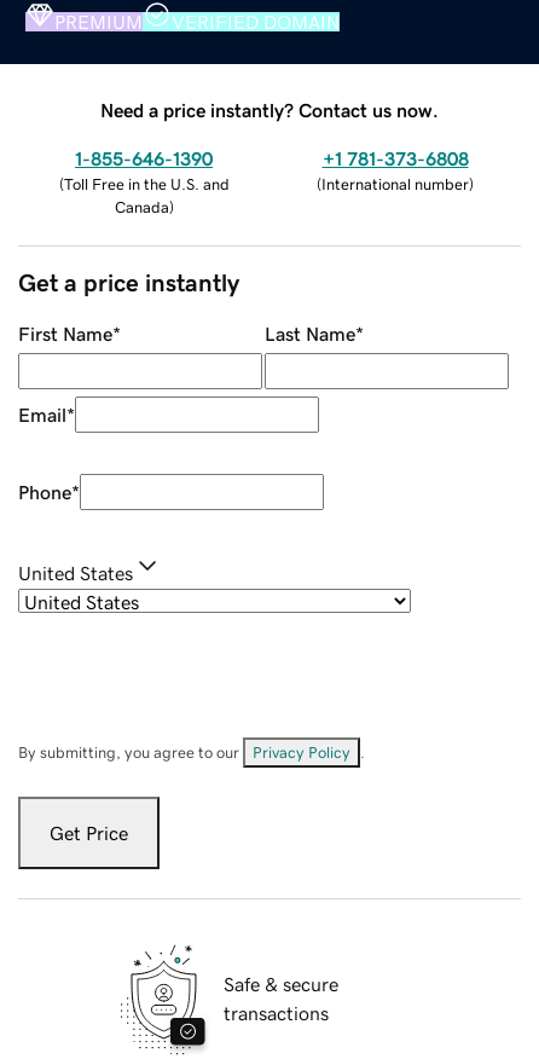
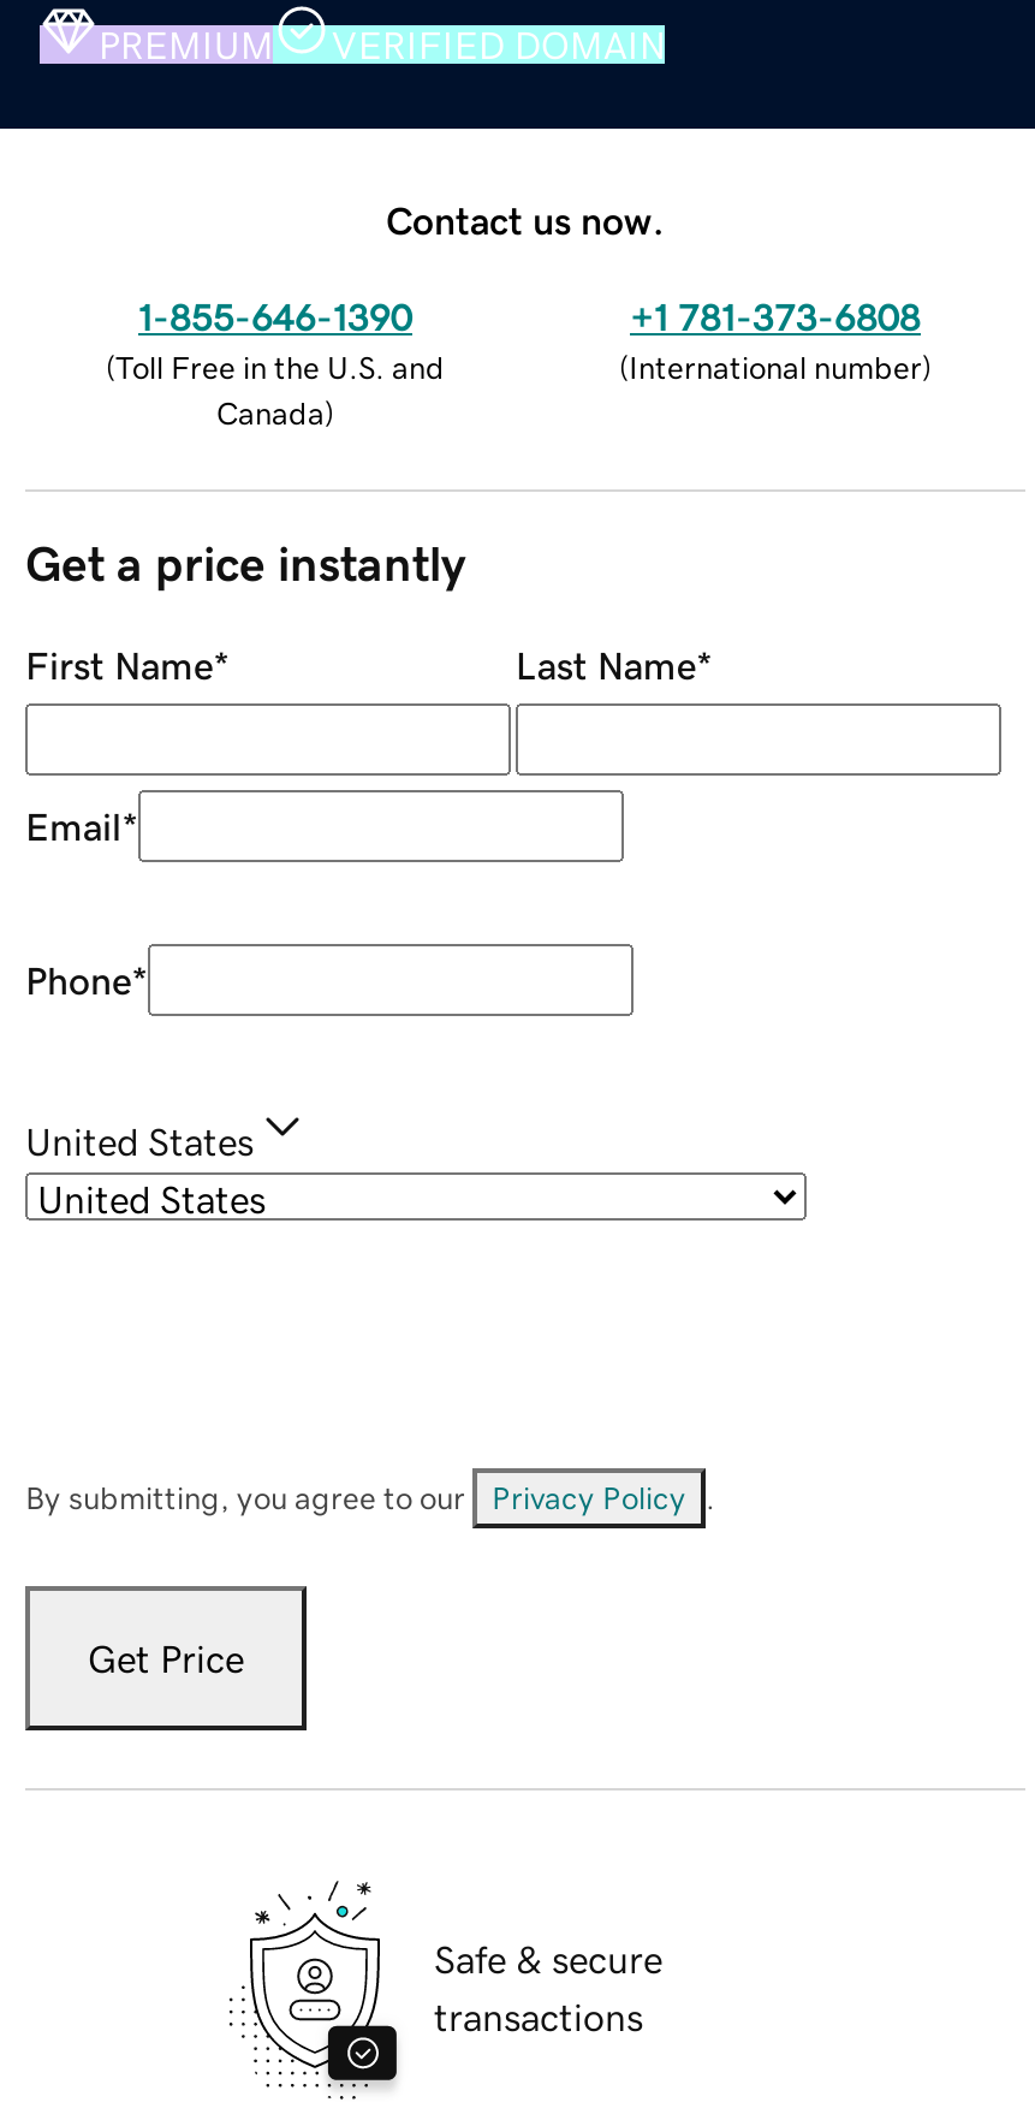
[100,100,439,119] Need a price instantly? Contact us now. -> [386,200,665,238] Contact us now.

